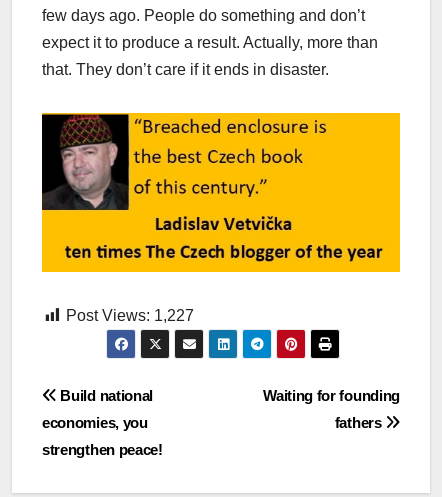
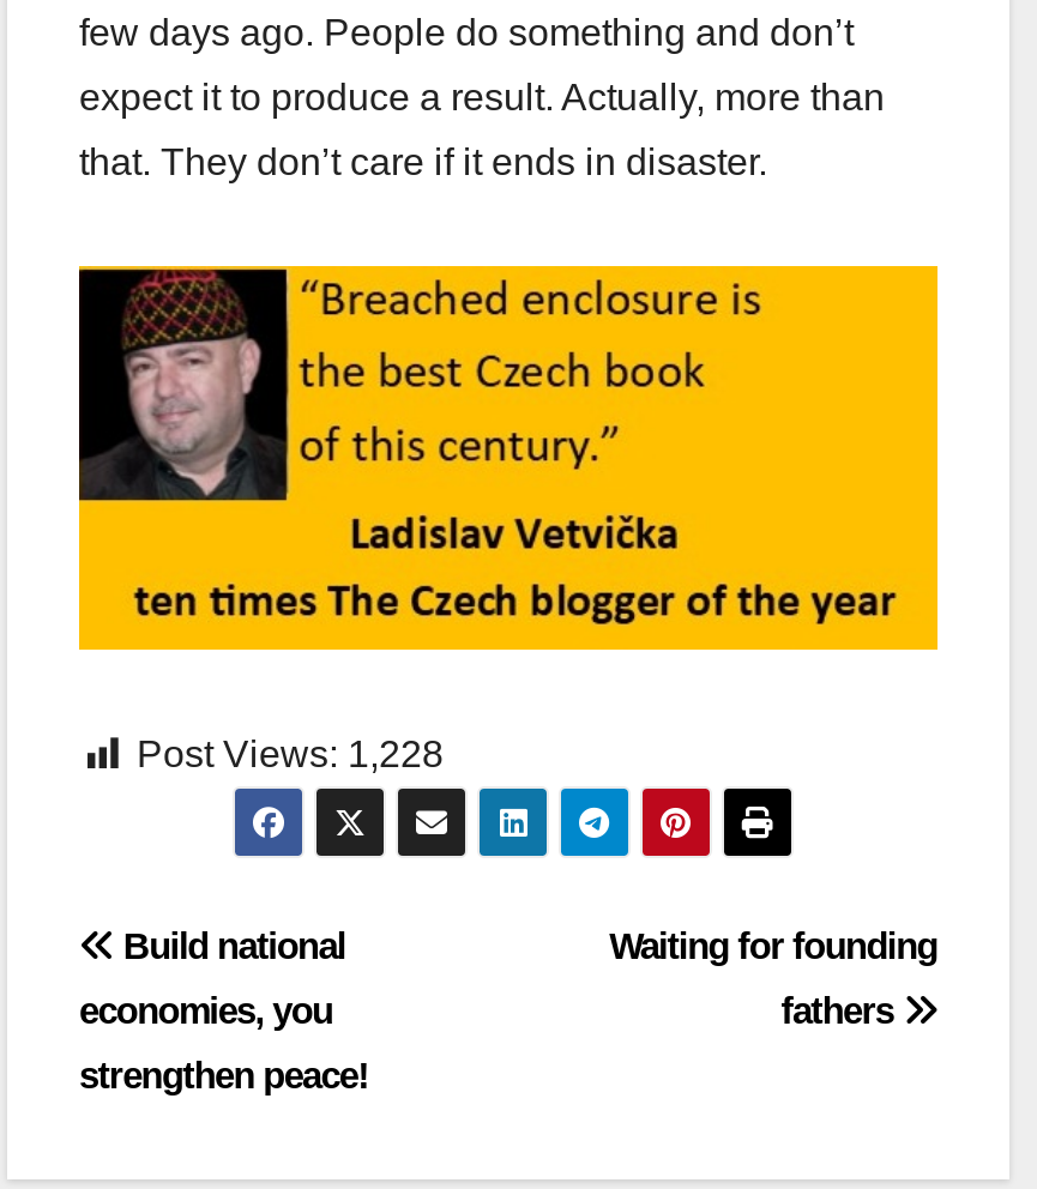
[66,307,194,324] Post Views: 1,227 -> [137,734,444,774] Post Views: 1,228

